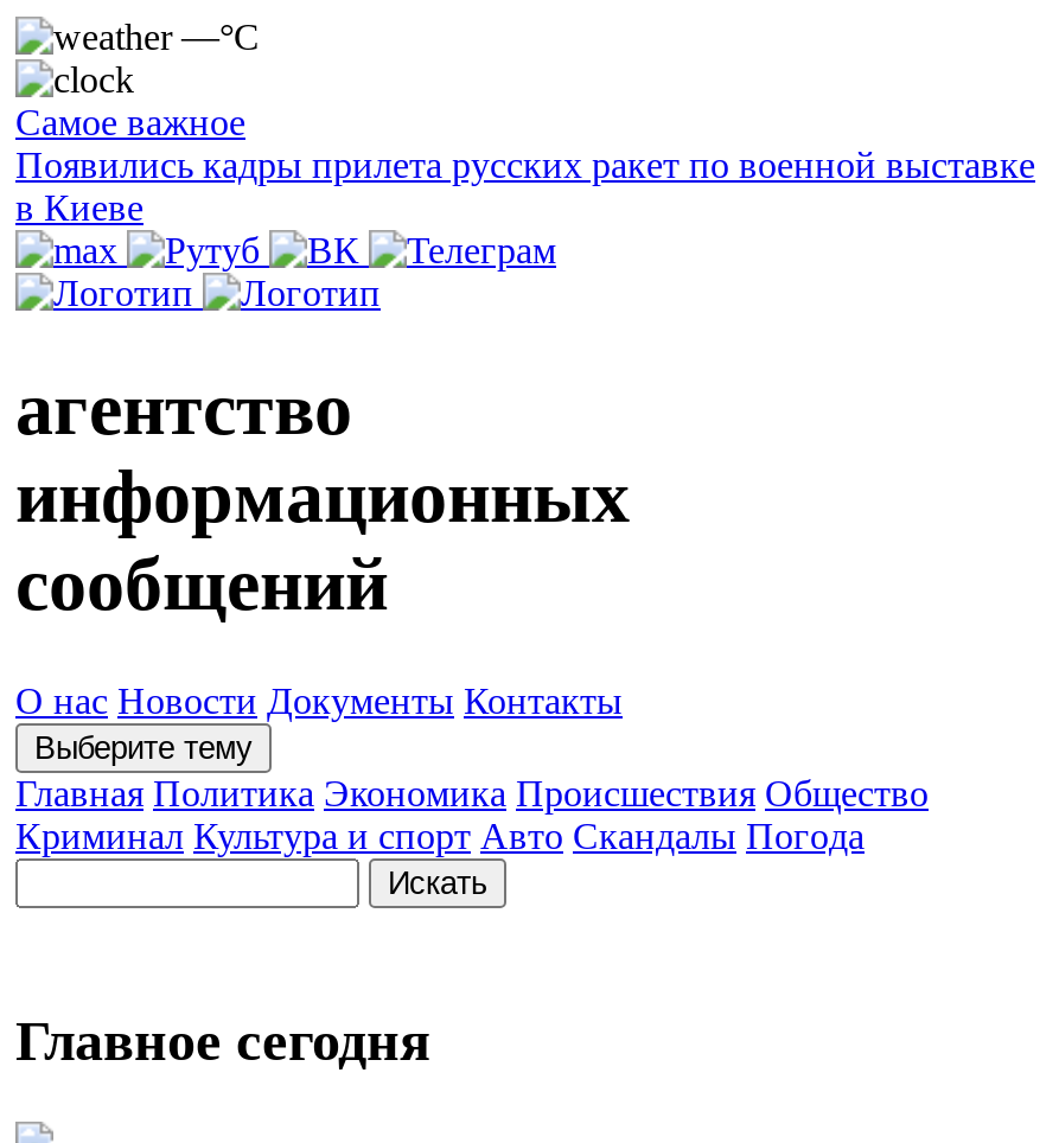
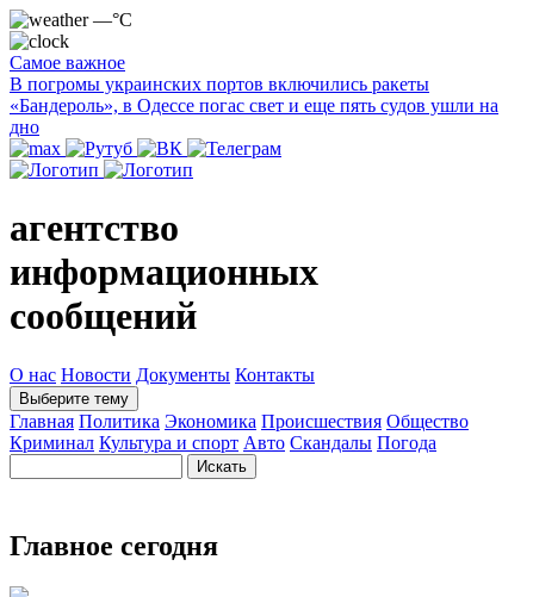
[15,145,1035,228] Появились кадры прилета русских ракет по военной выставке | в Киеве -> [10,74,498,137] В погромы украинских портов включились ракеты | «Бандероль», в Одессе погас свет и еще пять судов ушли на | дно

